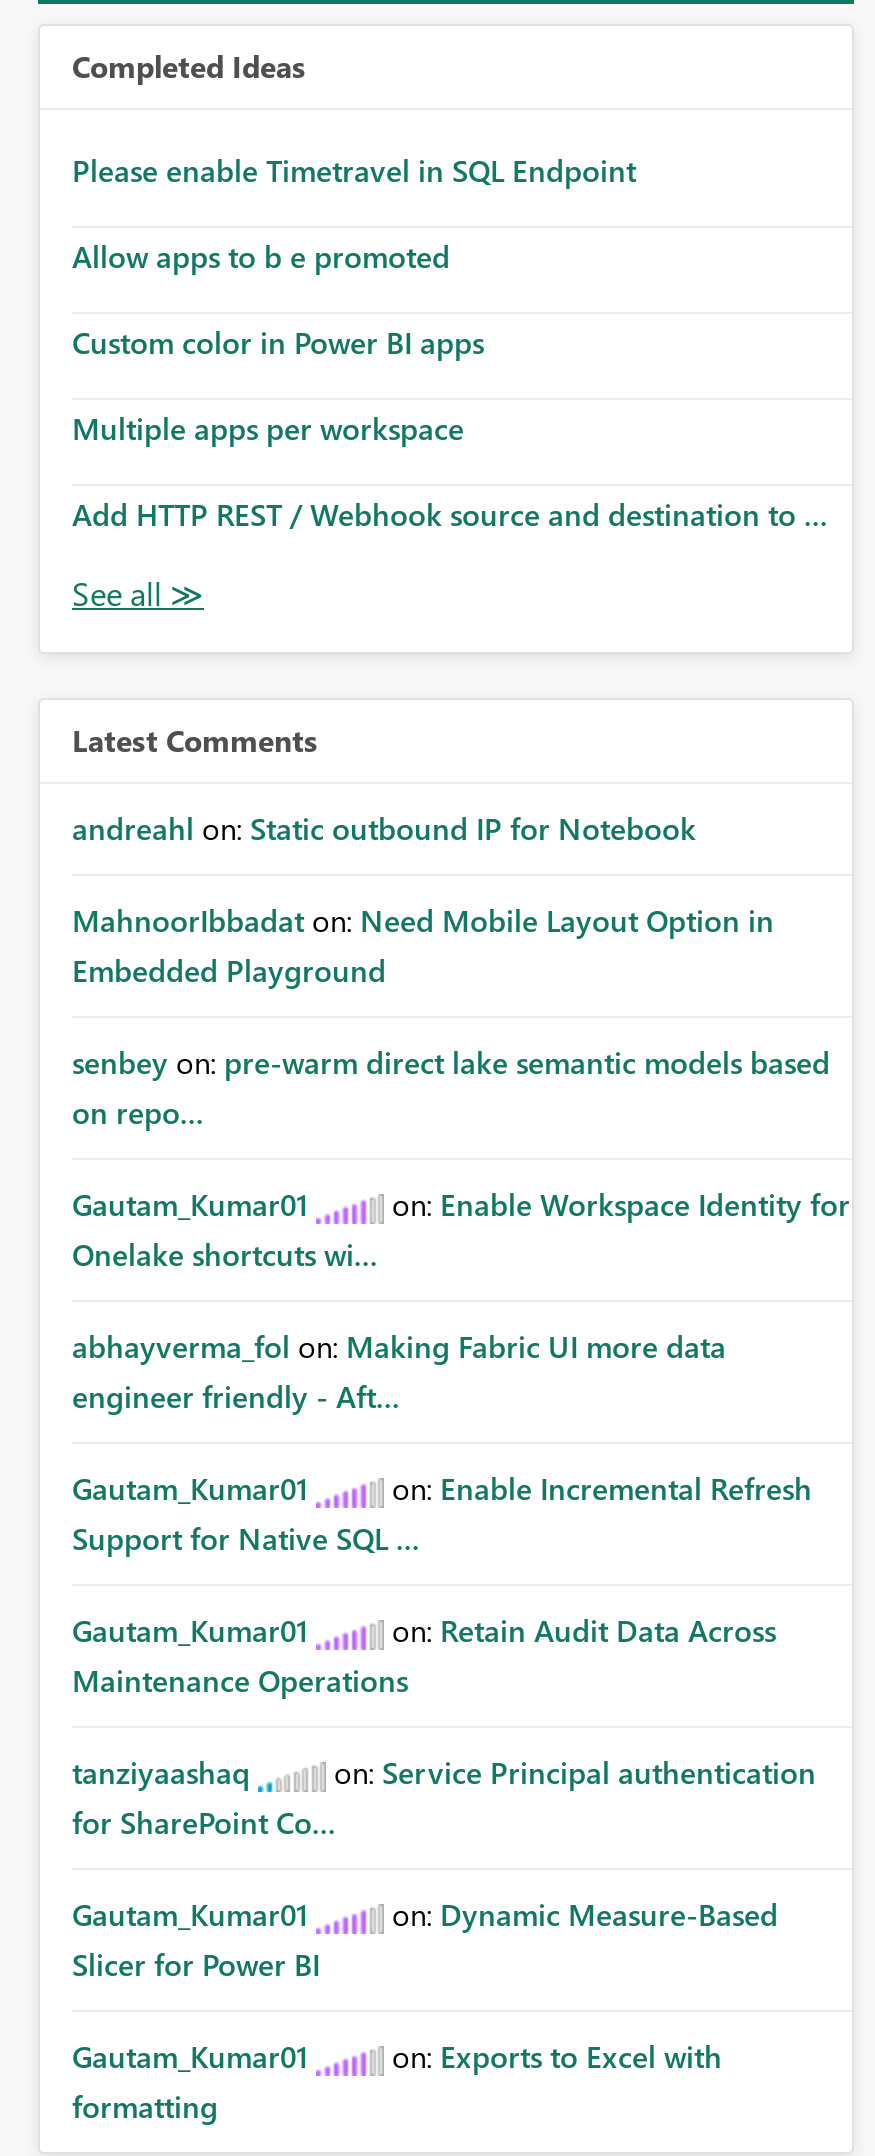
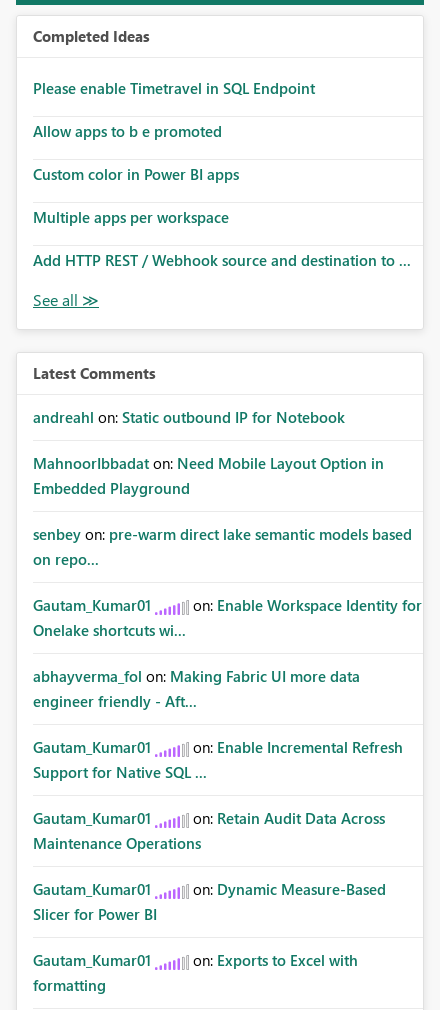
[72,1752,816,1842] tanziyaashaq | on: Service Principal authentication | for SharePoint Co... -> none

